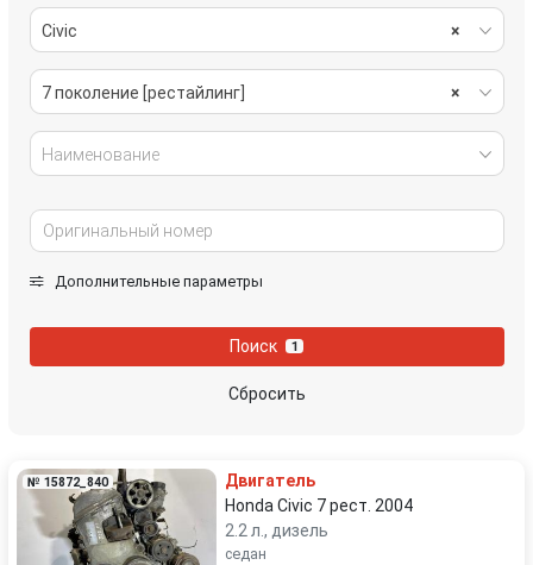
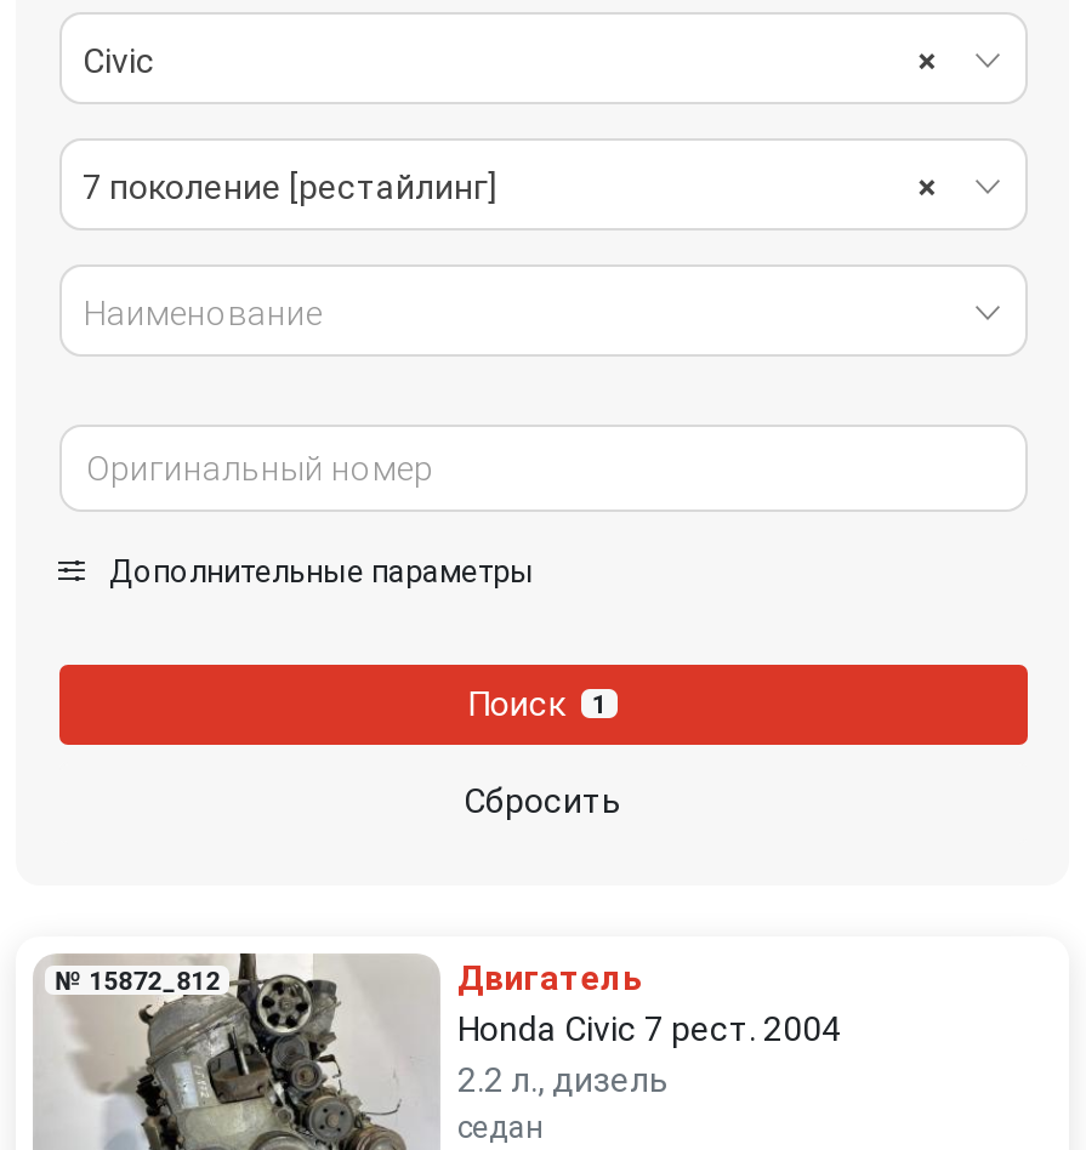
[28,474,109,490] № 15872_840 -> [55,965,220,996] № 15872_812

